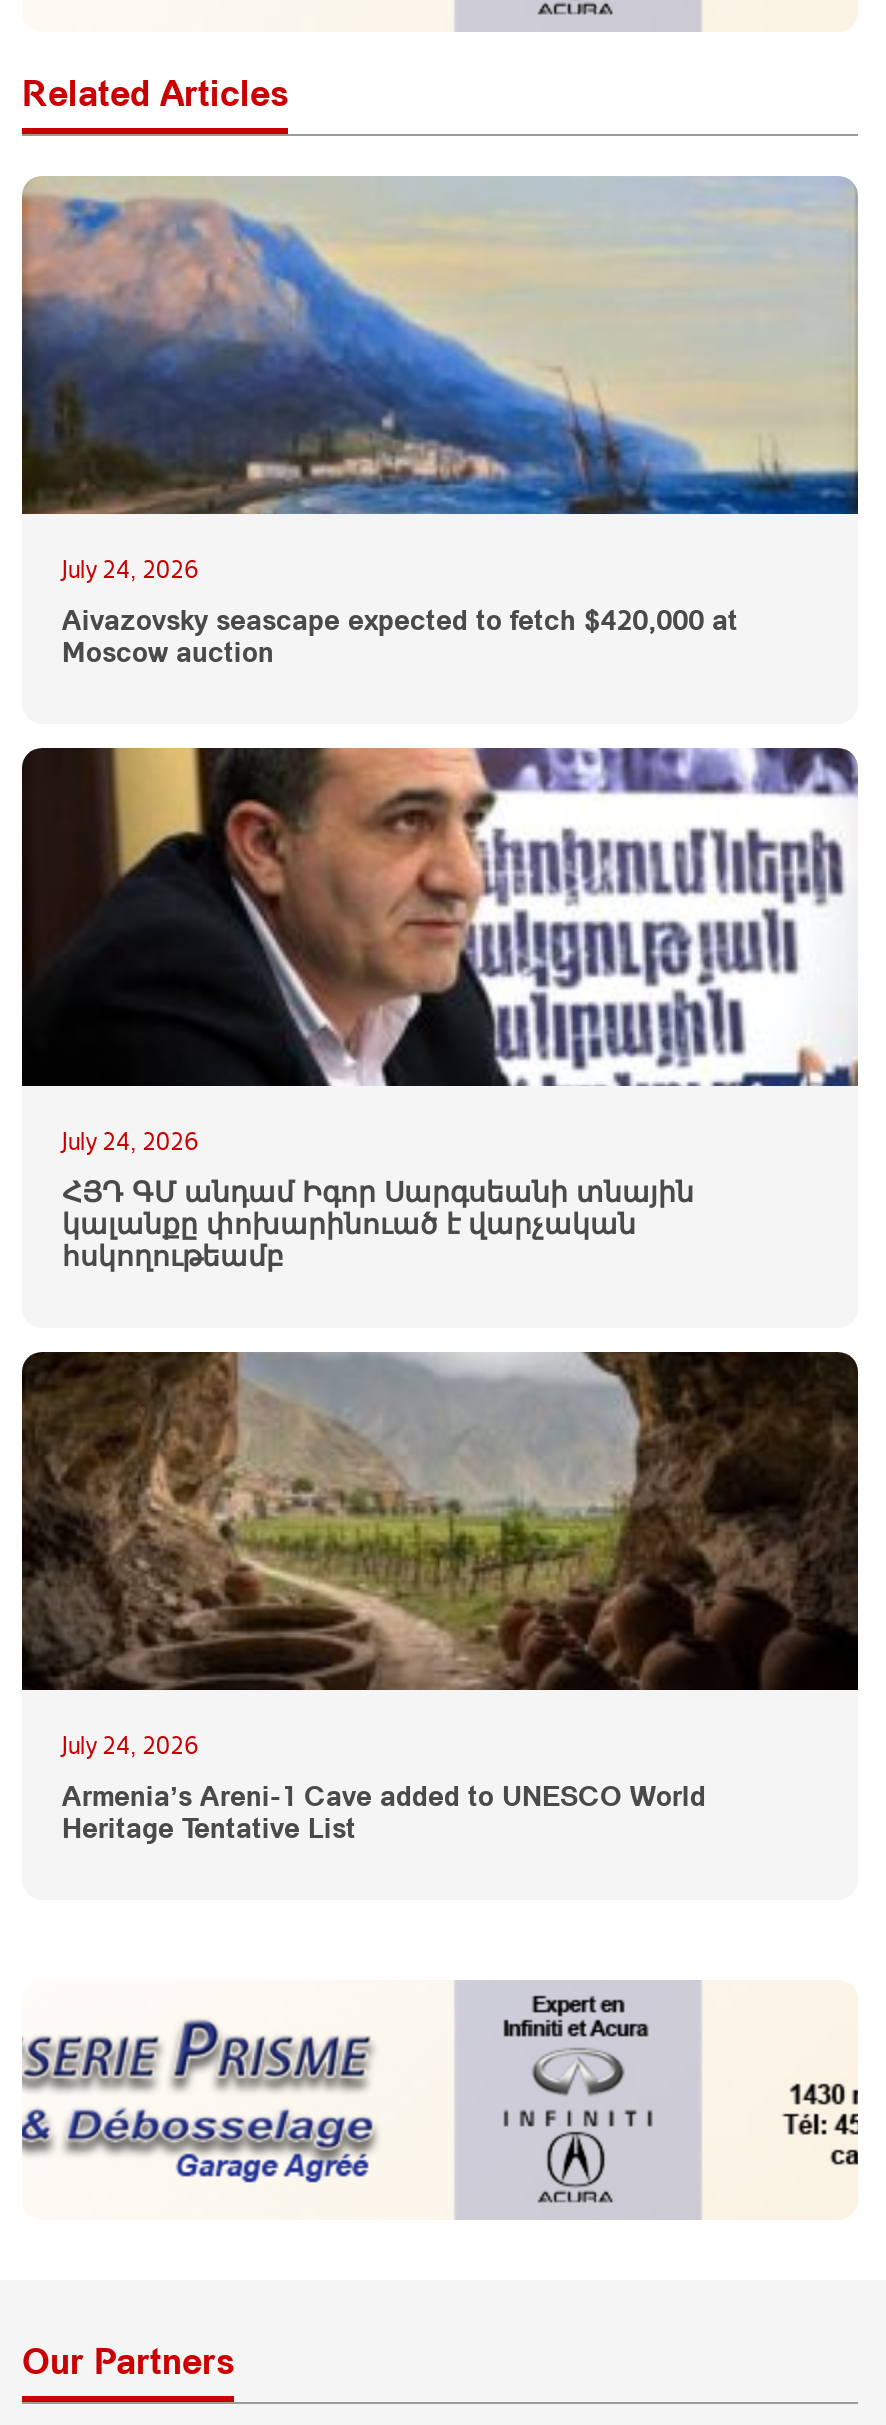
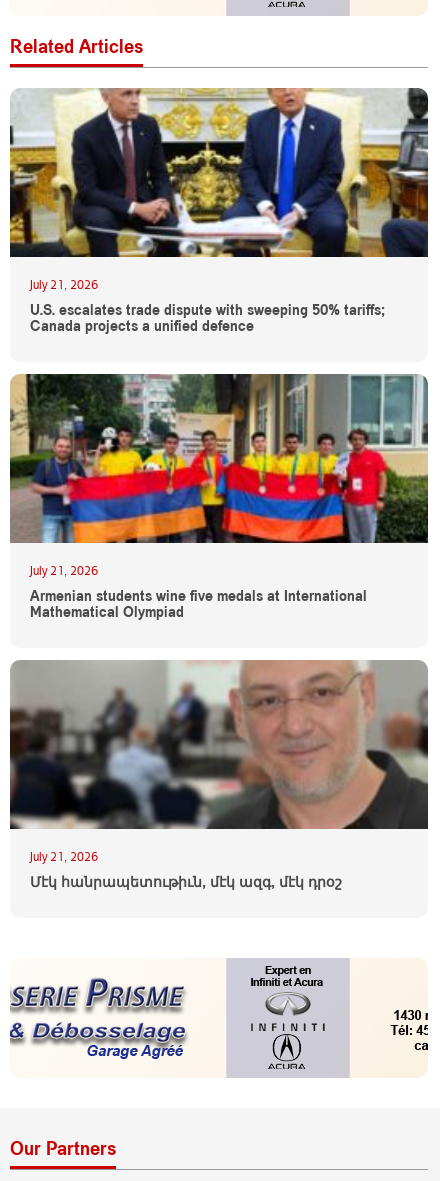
[22,176,858,584] [image] | July 24, 2026 -> [9,88,429,292] [image] | July 21, 2026
[62,602,738,668] Aivazovsky seascape expected to fetch $420,000 at | Moscow auction -> [30,301,385,334] U.S. escalates trade dispute with sweeping 50% tariffs; | Canada projects a unified defence
[20,746,860,1156] [image] | July 24, 2026 -> [9,373,429,578] [image] | July 21, 2026
[62,1174,694,1272] ՀՅԴ ԳՄ անդամ Իգոր Սարգսեանի տնային | կալանքը փոխարինուած է վարչական | հսկողութեամբ -> [30,587,367,620] Armenian students wine five medals at International | Mathematical Olympiad
[22,1350,858,1760] [image] | July 24, 2026 -> [10,659,429,864] [image] | July 21, 2026
[62,1778,706,1844] Armenia’s Areni-1 Cave added to UNESCO World | Heritage Tentative List -> [30,873,342,890] Մէկ հանրապետութիւն, մէկ ազգ, մէկ դրօշ

